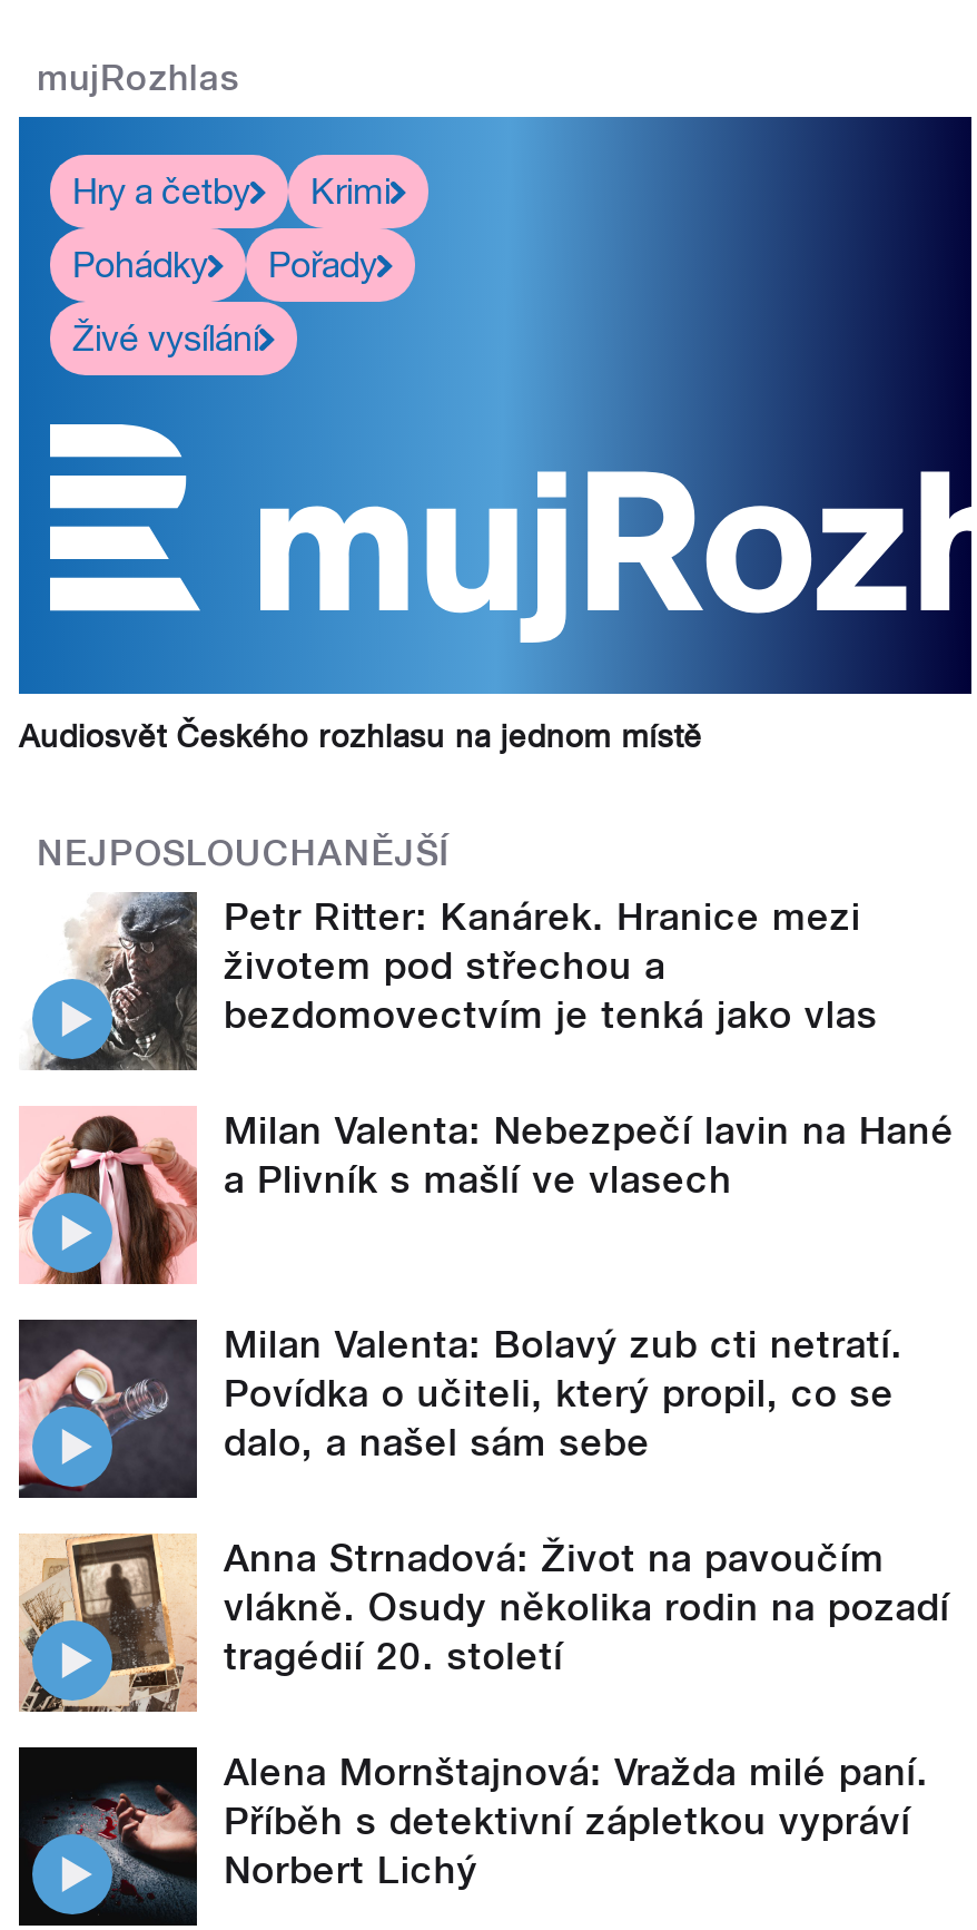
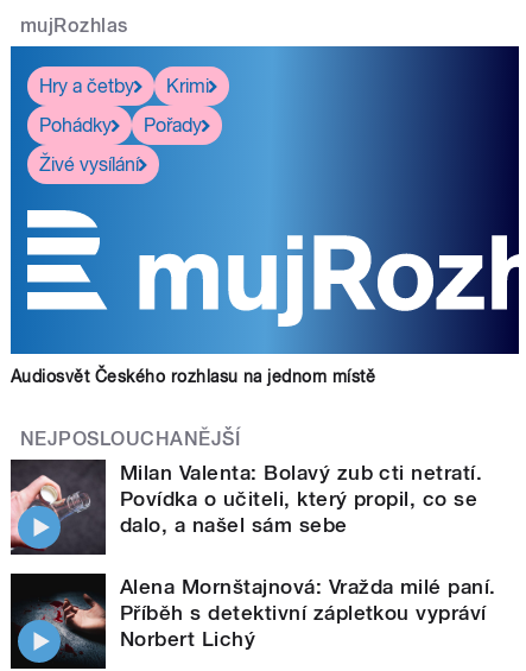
[19,890,954,1202] [image] | Petr Ritter: Kanárek. Hranice mezi | životem pod střechou a | bezdomovectvím je tenká jako vlas | Milan Valenta: Nebezpečí lavin na Hané | a Plivník s mašlí ve vlasech -> none
[19,1106,199,1286] [image] -> none
[19,1531,950,1714] [image] | Anna Strnadová: Život na pavoučím | vlákně. Osudy několika rodin na pozadí | tragédií 20. století -> none

